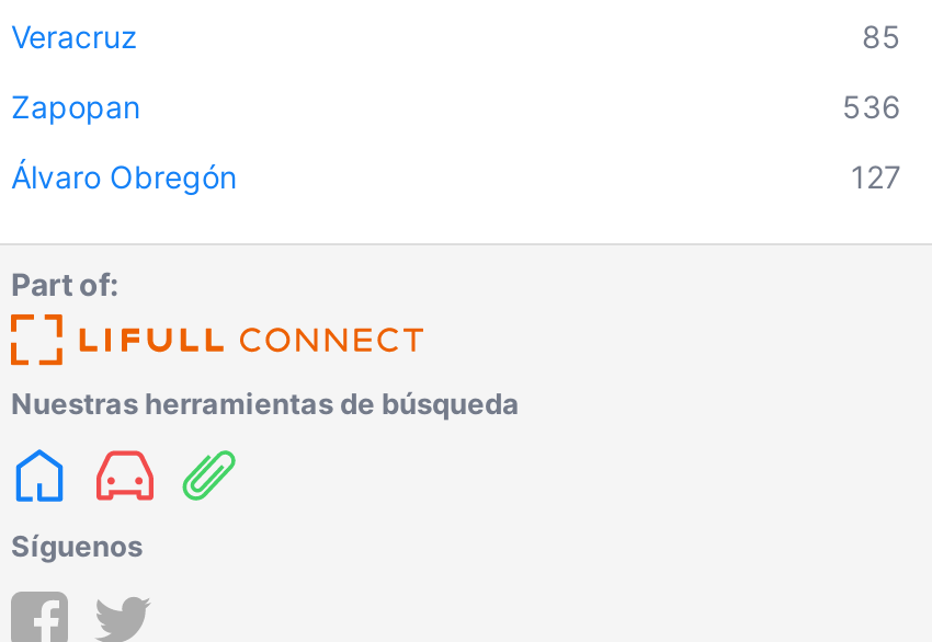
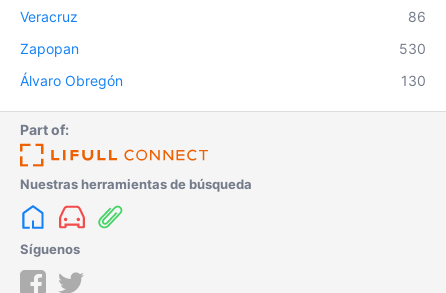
[862,17,901,54] 85 -> [408,8,426,25] 86
[842,87,901,124] 536 -> [399,40,426,57] 530
[851,157,901,194] 127 -> [401,72,426,89] 130

